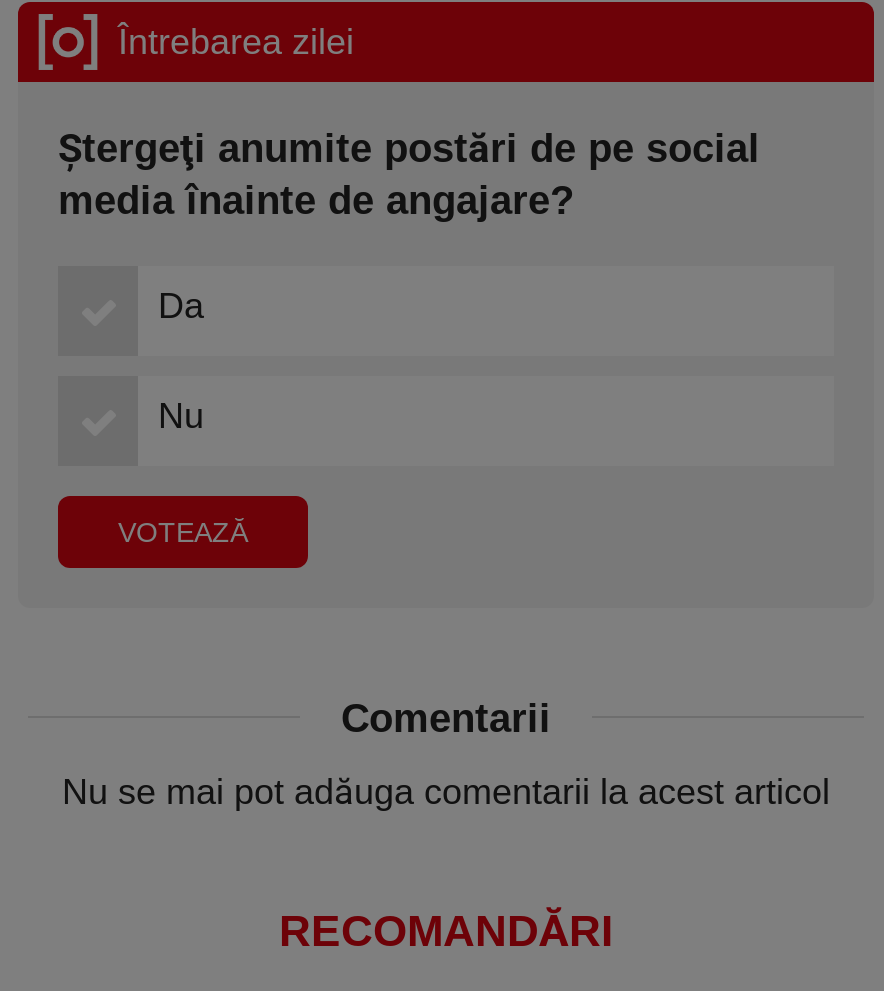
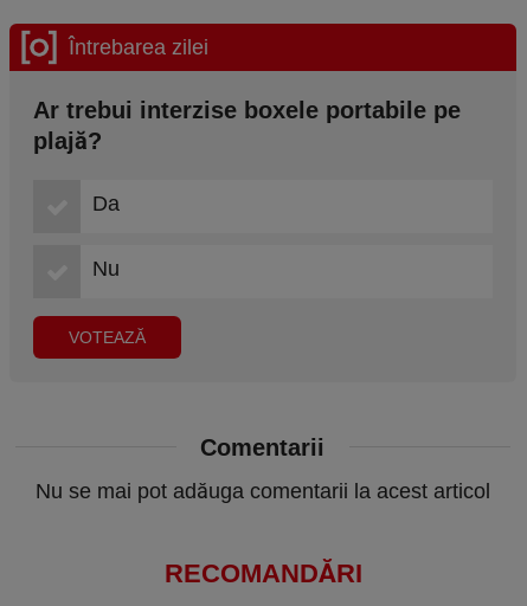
[58,127,760,223] Ştergeţi anumite postări de pe social | media înainte de angajare? -> [33,98,461,154] Ar trebui interzise boxele portabile pe | plajă?

